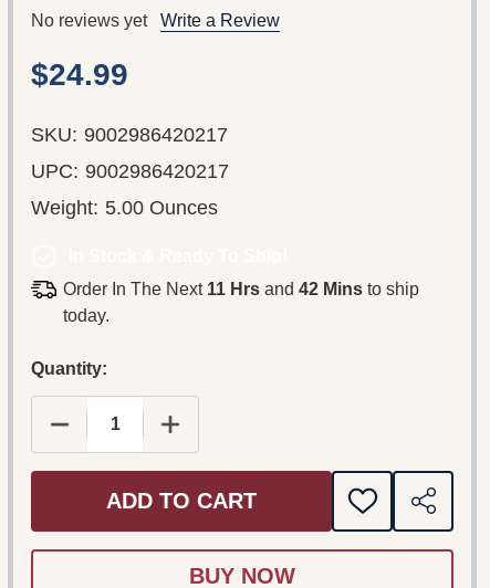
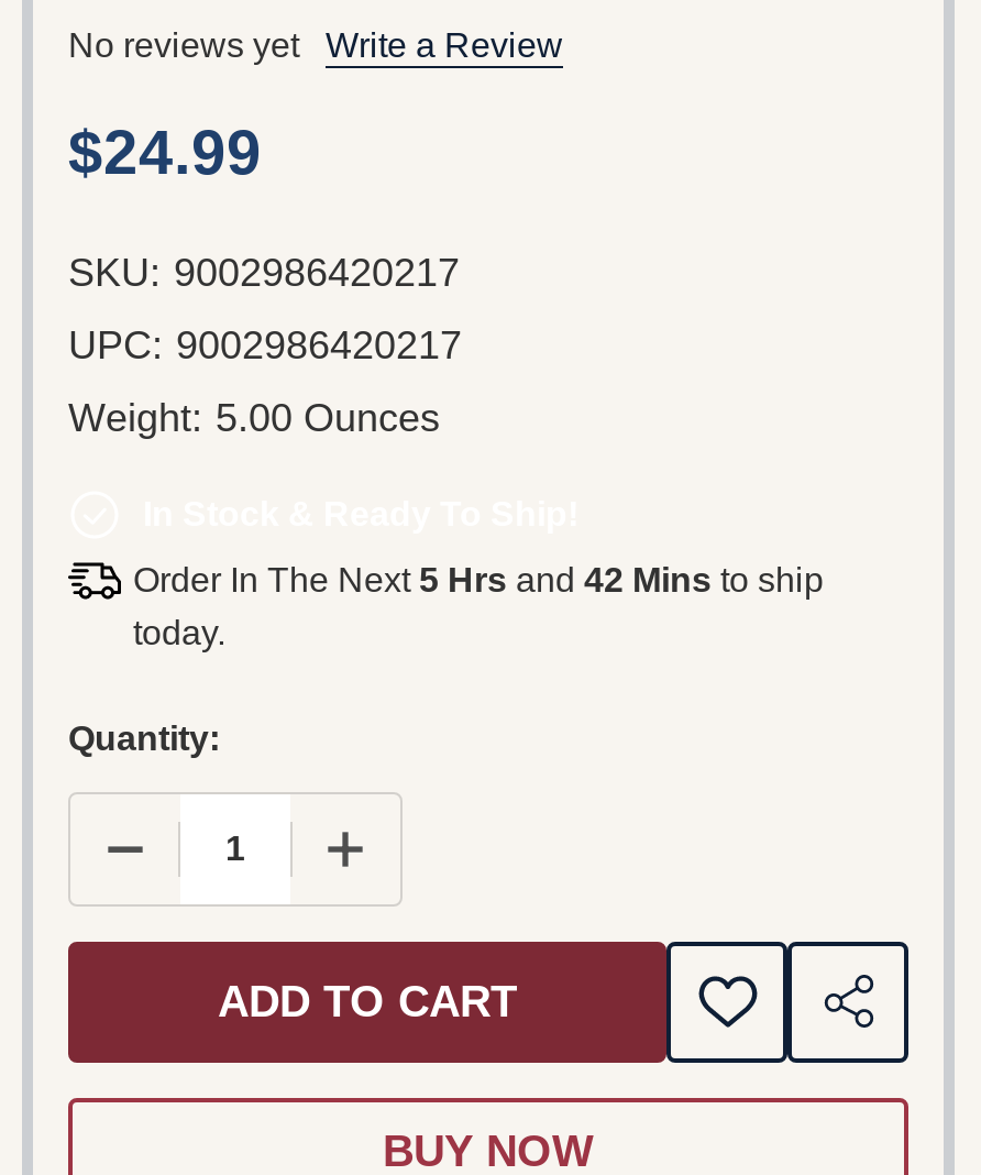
[63,280,419,298] Order In The Next 11 Hrs and 42 Mins to ship -> [133,561,824,599] Order In The Next 5 Hrs and 42 Mins to ship

